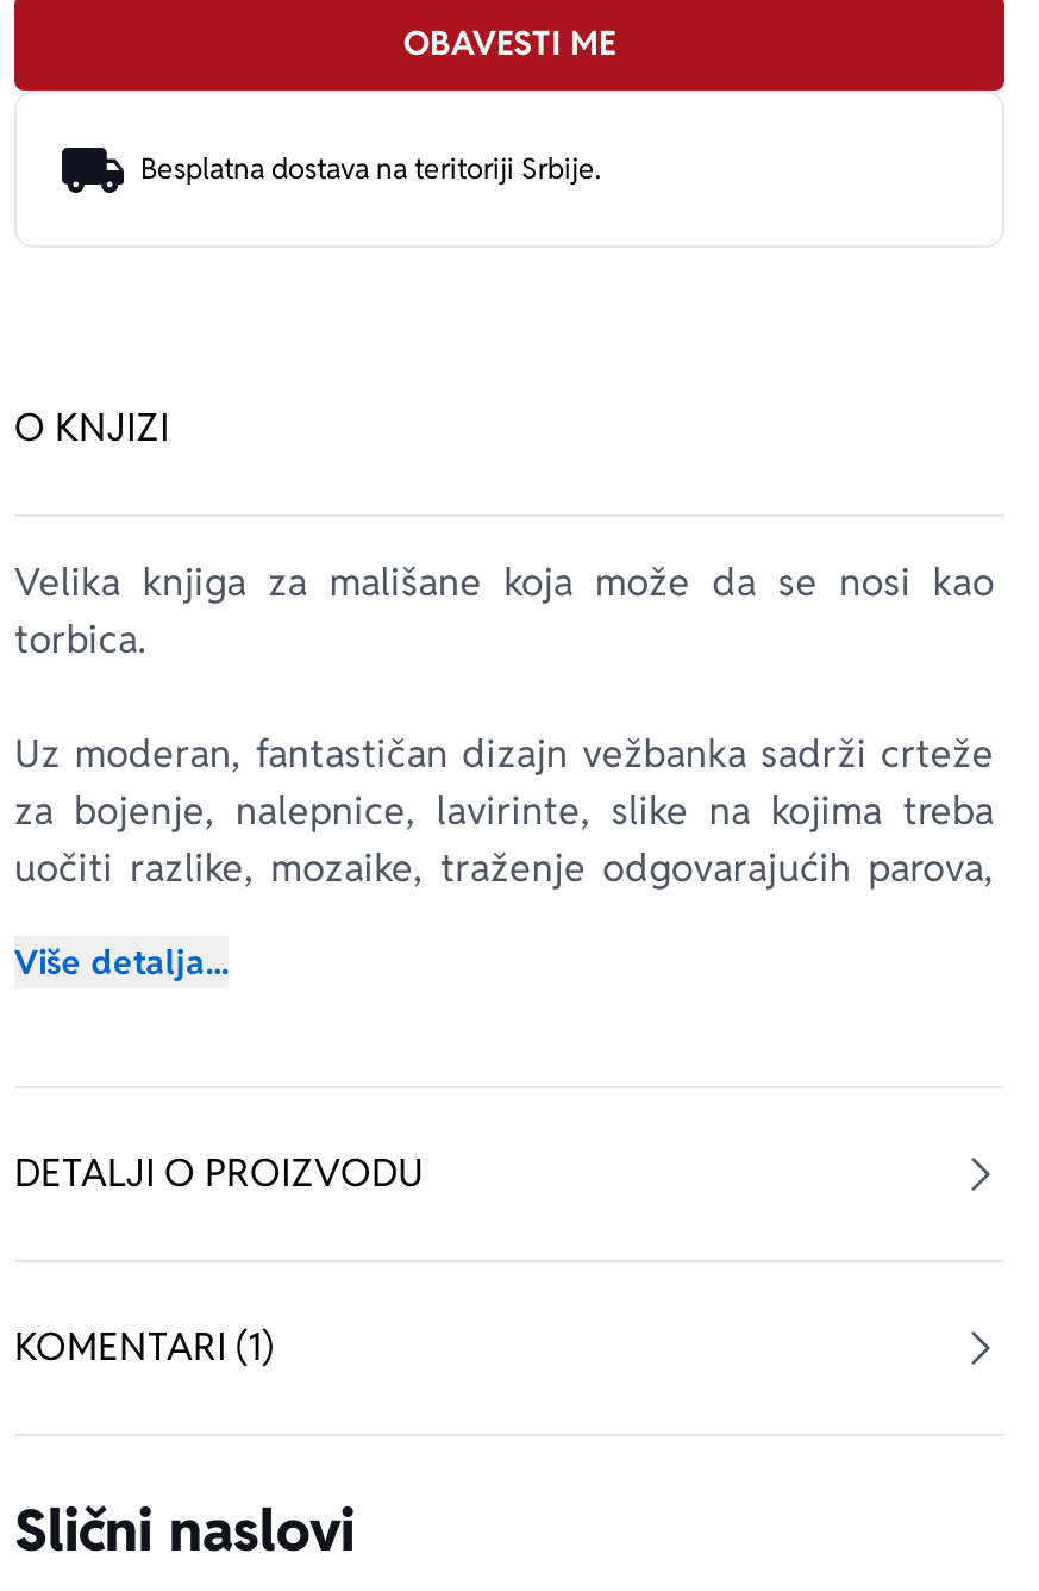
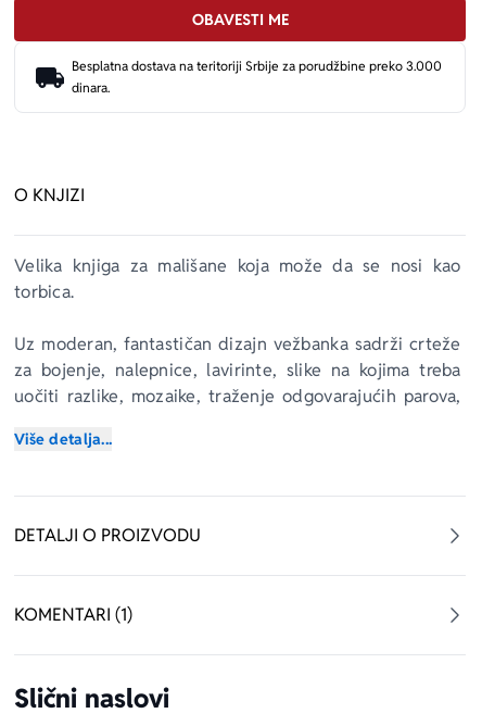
[140,150,600,186] Besplatna dostava na teritoriji Srbije. -> [72,58,442,96] Besplatna dostava na teritoriji Srbije za porudžbine preko 3.000 | dinara.

